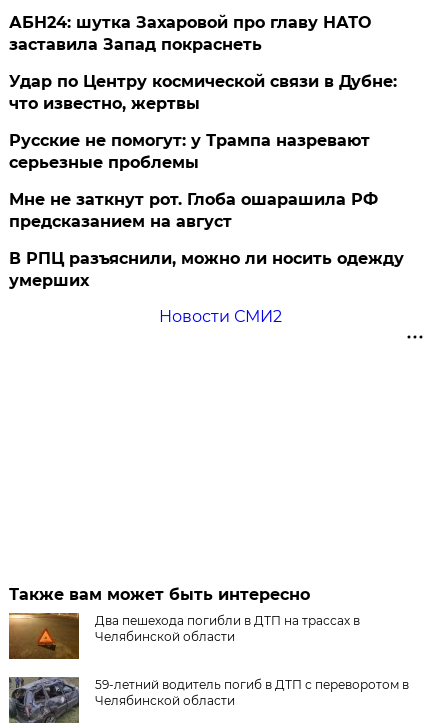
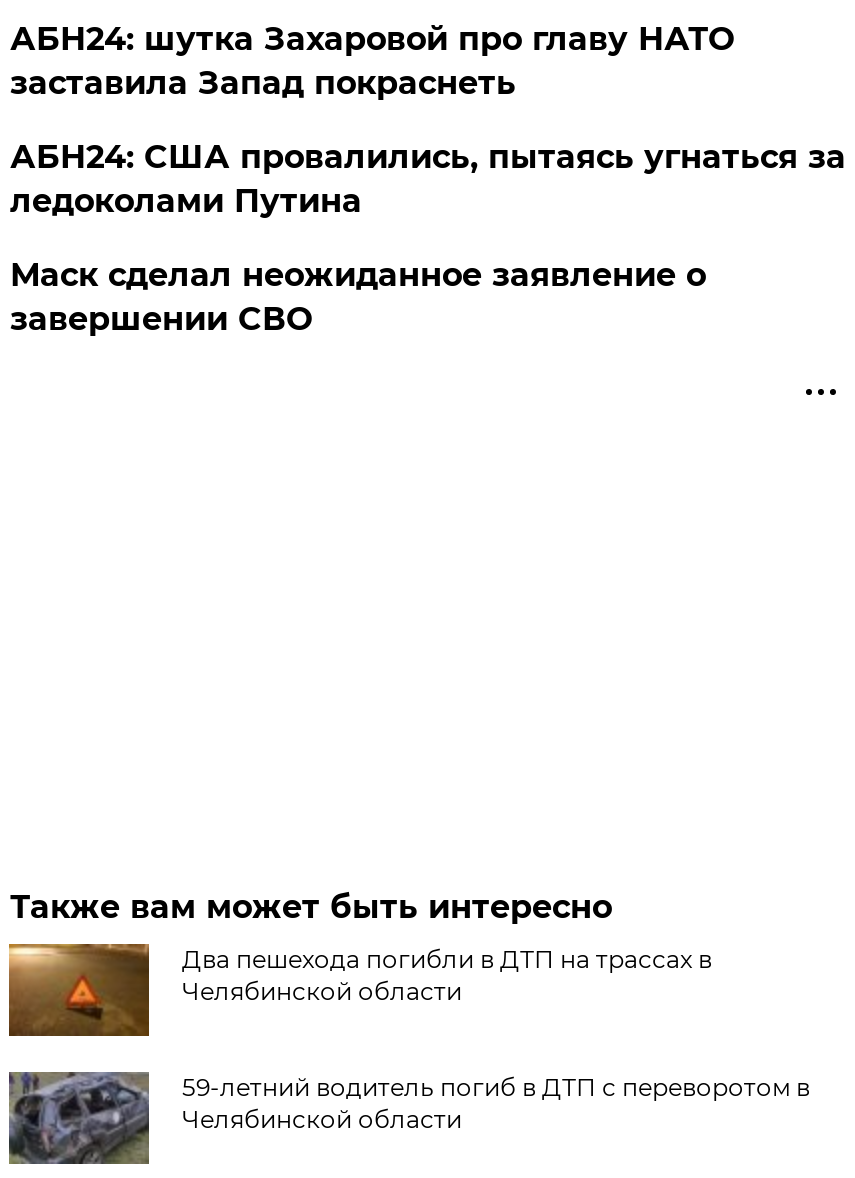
[9,72,404,326] Удар по Центру космической связи в Дубне: | что известно, жертвы | Русские не помогут: у Трампа назревают | серьезные проблемы | Мне не заткнут рот. Глоба ошарашила РФ | предсказанием на август | В РПЦ разъяснили, можно ли носить одежду | умерших | Новости СМИ2 -> [10,138,846,338] АБН24: США провалились, пытаясь угнаться за | ледоколами Путина | Маск сделал неожиданное заявление о | завершении СВО

